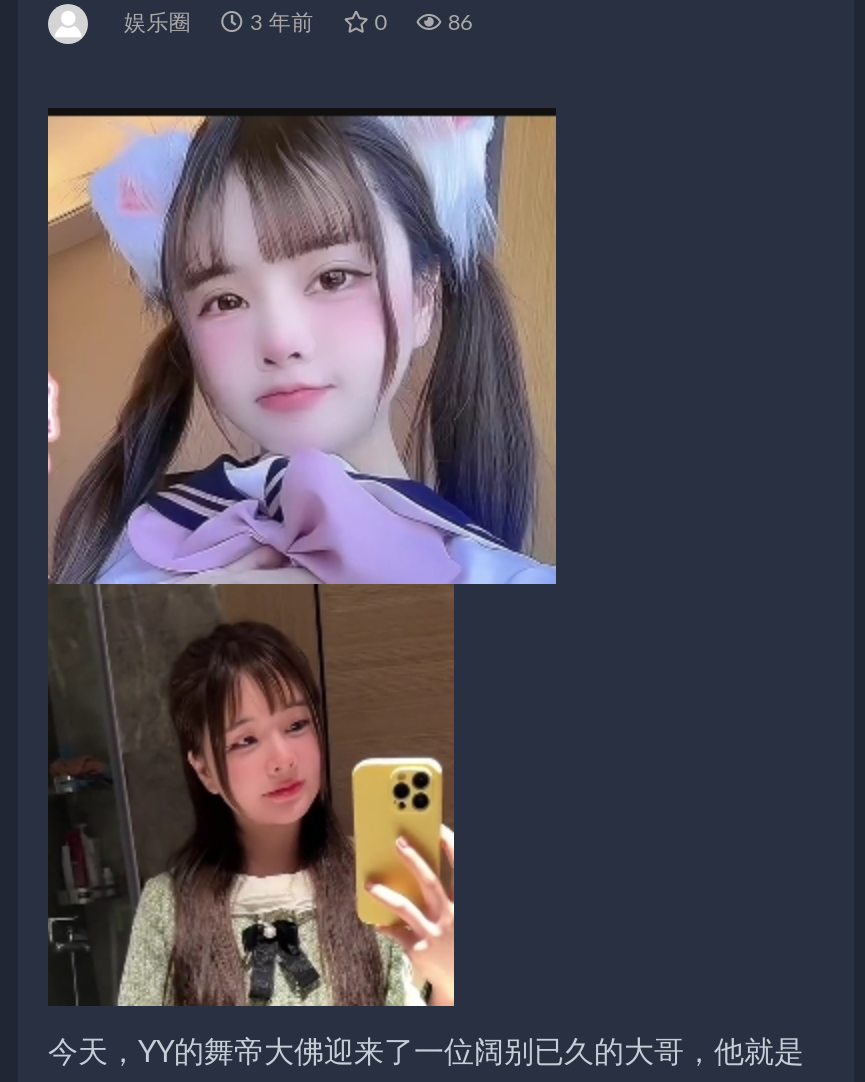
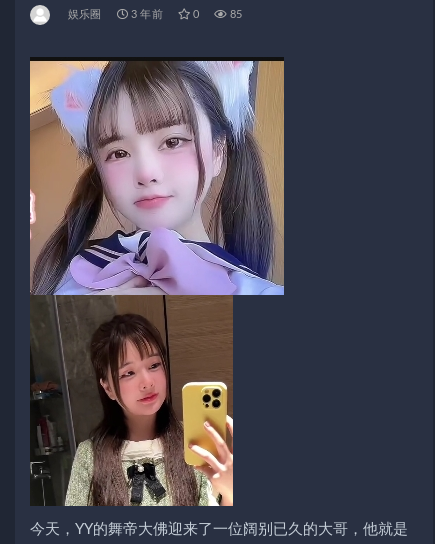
[441,12,472,34] 86 -> [227,9,242,20] 85

